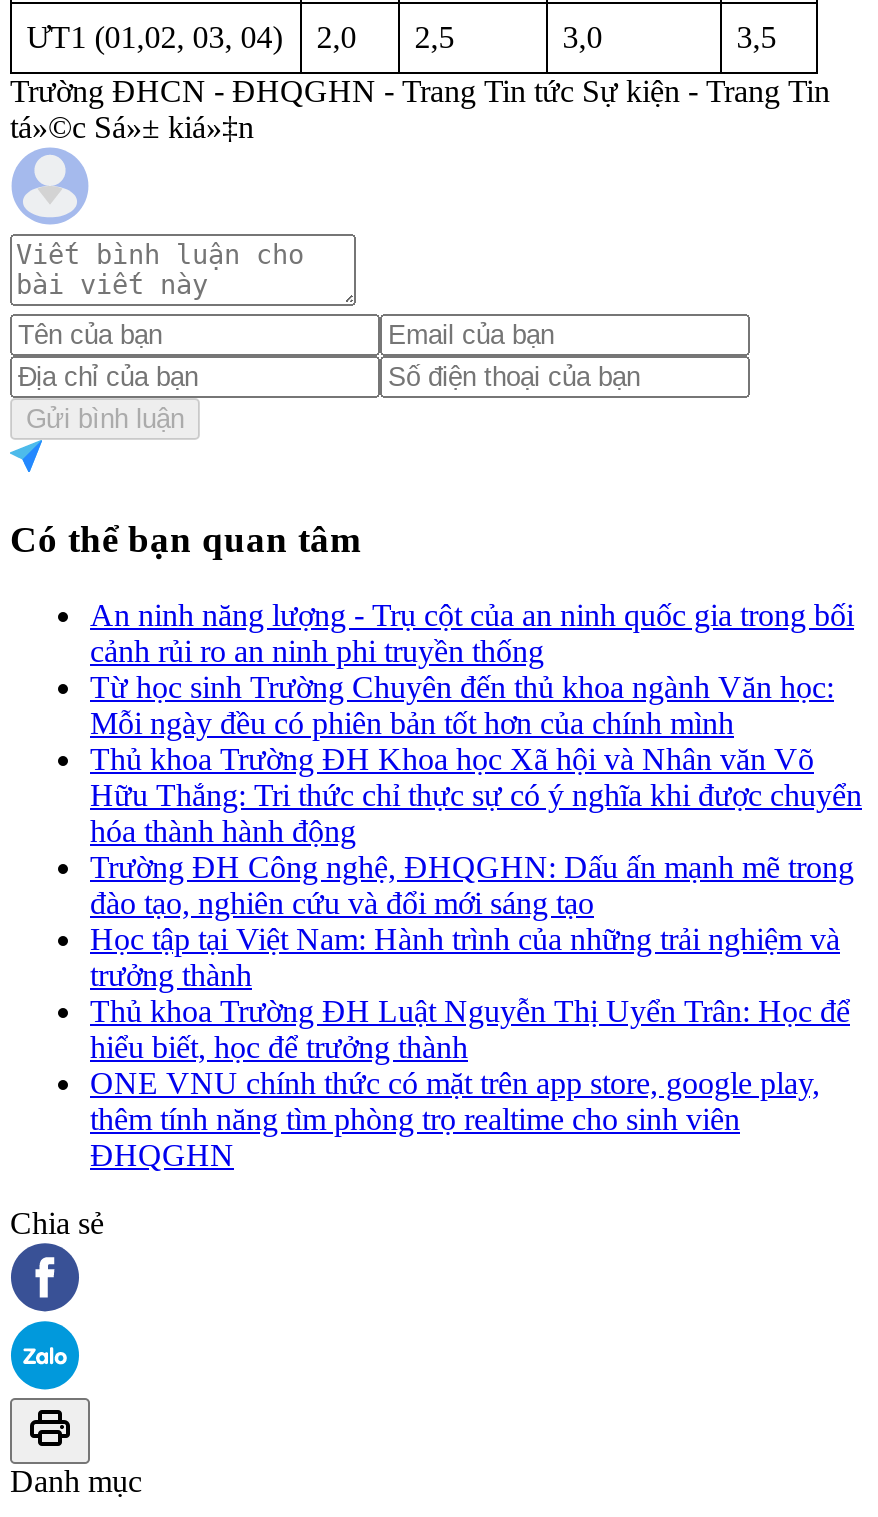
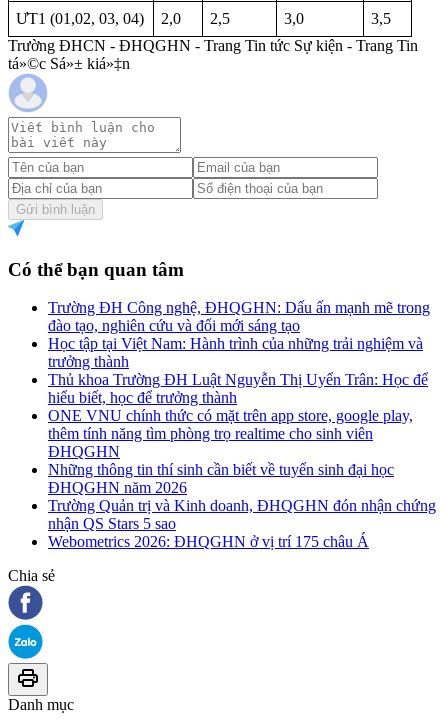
[90,598,862,848] An ninh năng lượng - Trụ cột của an ninh quốc gia trong bối | cảnh rủi ro an ninh phi truyền thống | Từ học sinh Trường Chuyên đến thủ khoa ngành Văn học: | Mỗi ngày đều có phiên bản tốt hơn của chính mình | Thủ khoa Trường ĐH Khoa học Xã hội và Nhân văn Võ | Hữu Thắng: Tri thức chỉ thực sự có ý nghĩa khi được chuyển | hóa thành hành động -> none
moved [90,850,854,1172] -> [48,299,430,460]: Trường ĐH Công nghệ, ĐHQGHN: Dấu ấn mạnh mẽ trong | đào tạo, nghiên cứu và đổi mới sáng tạo | Học tập tại Việt Nam: Hành trình của những trải nghiệm và | ... | thêm tính năng tìm phòng trọ realtime cho sinh viên | ĐHQGHN
none -> [48,461,436,550] Những thông tin thí sinh cần biết về tuyển sinh đại học | ĐHQGHN năm 2026 | Trường Quản trị và Kinh doanh, ĐHQGHN đón nhận chứng | nhận QS Stars 5 sao | Webometrics 2026: ĐHQGHN ở vị trí 175 châu Á

